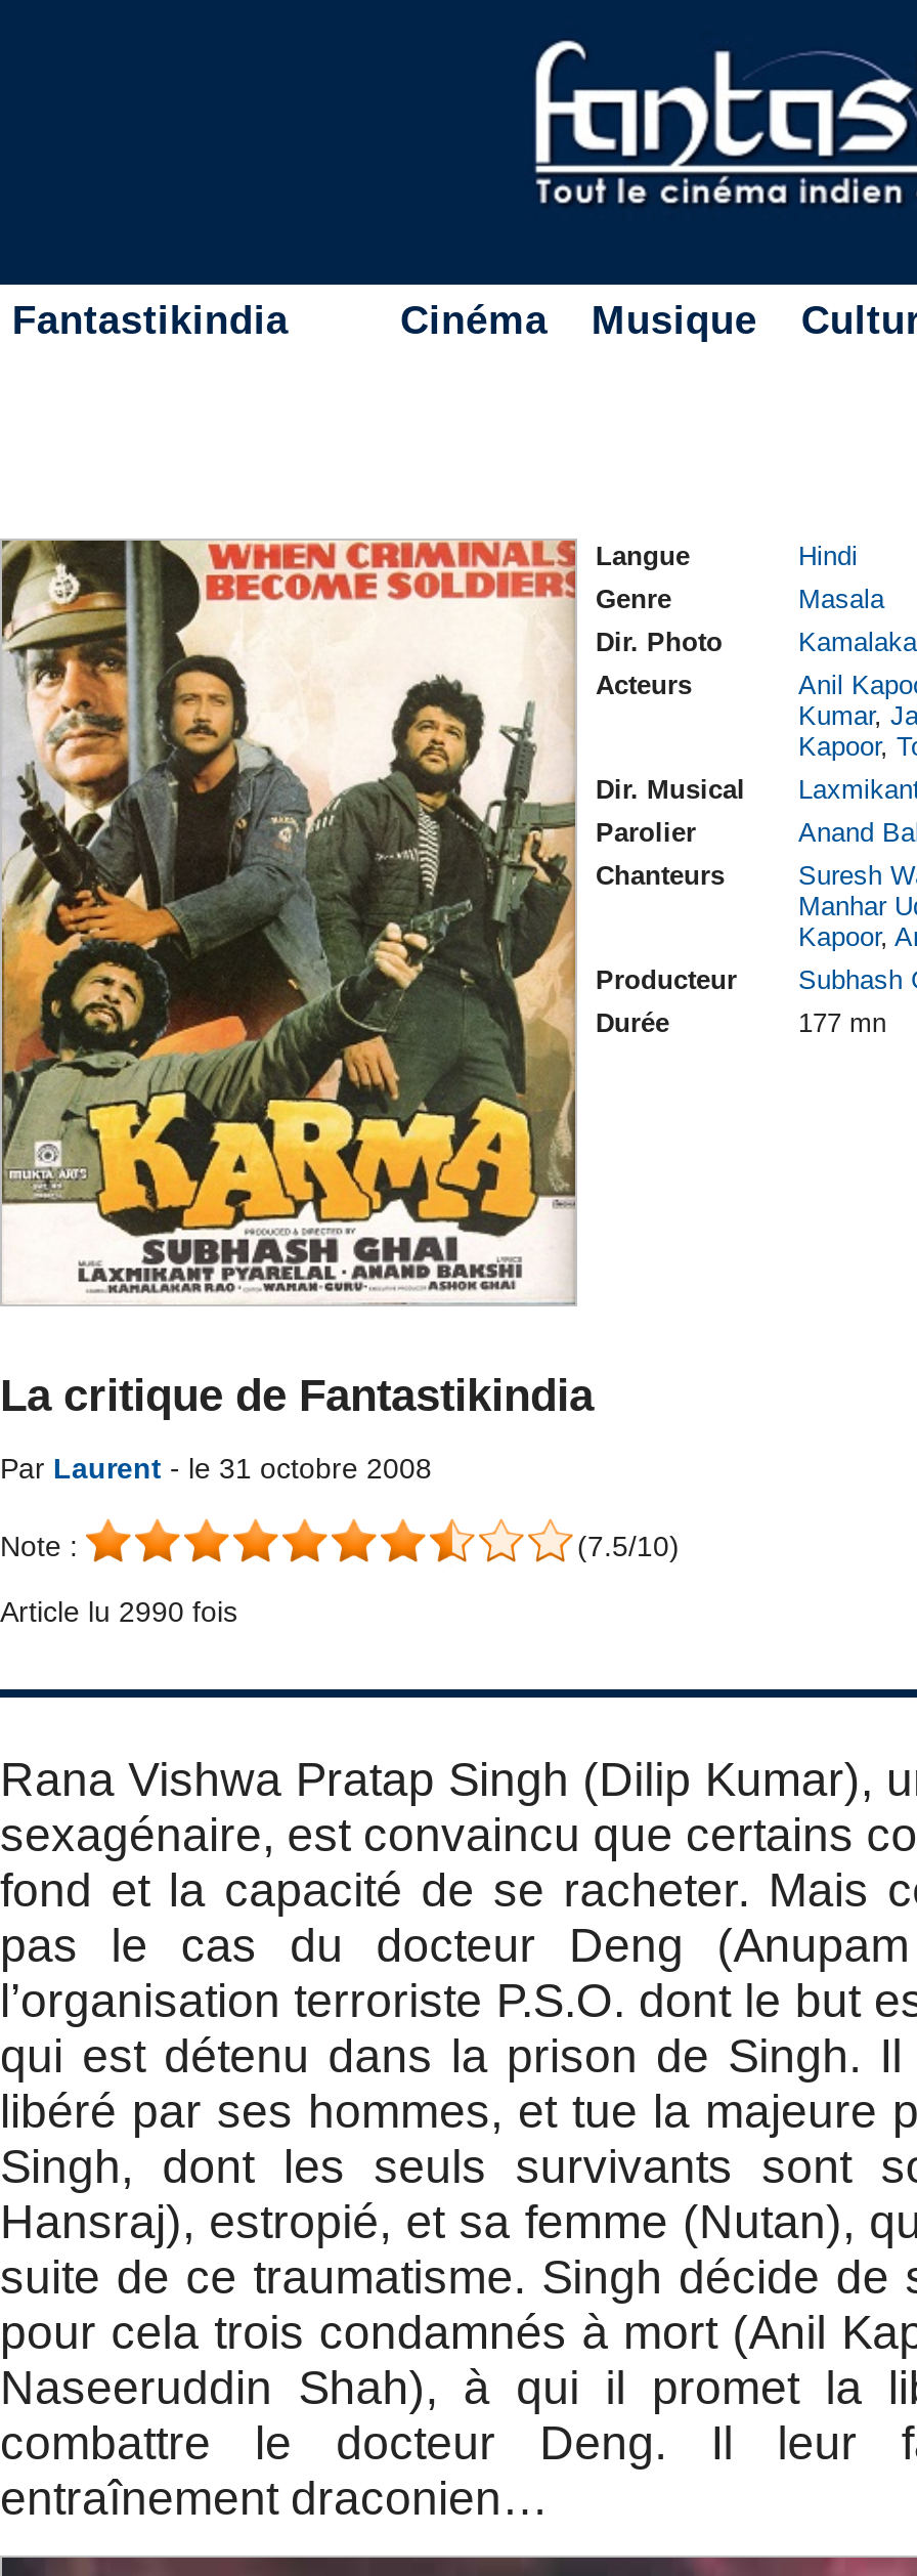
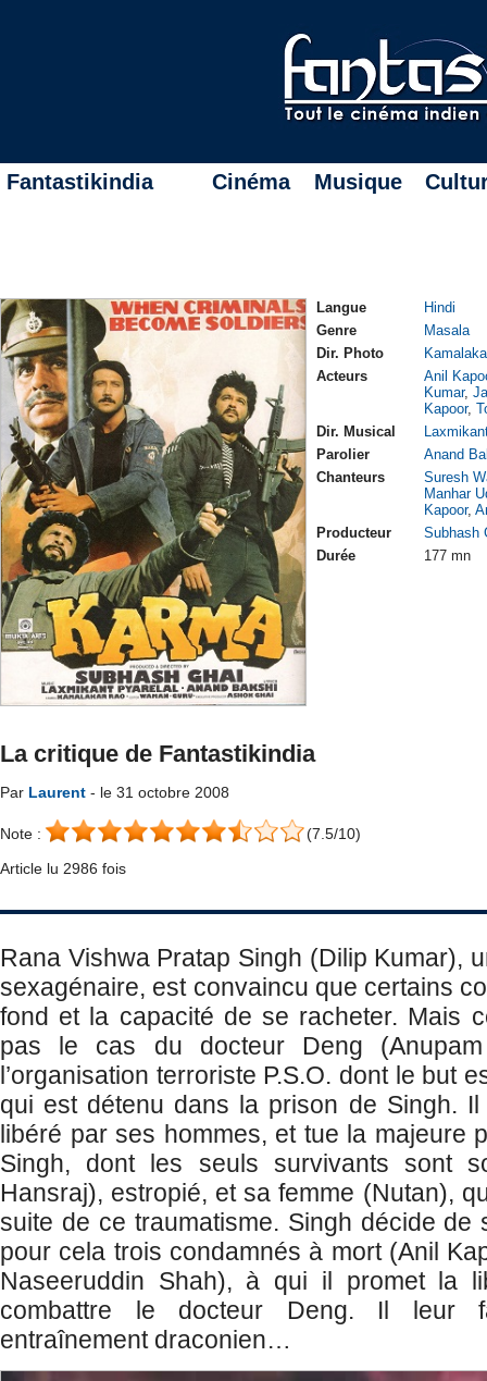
[0,1595,237,1628] Article lu 2990 fois -> [0,860,126,877] Article lu 2986 fois

